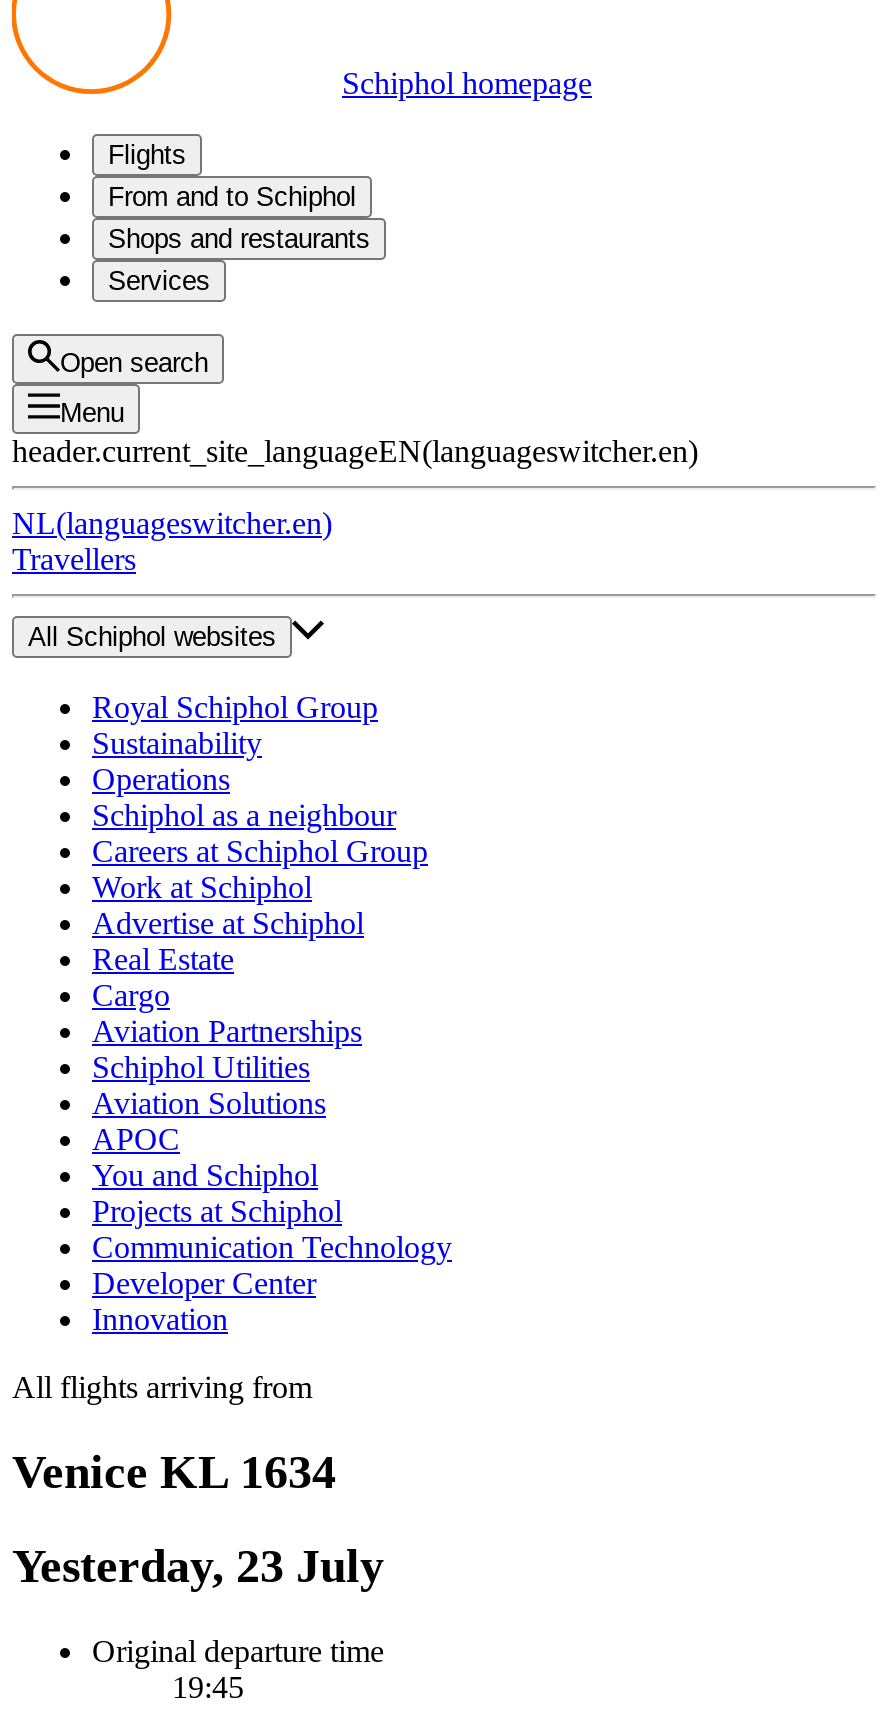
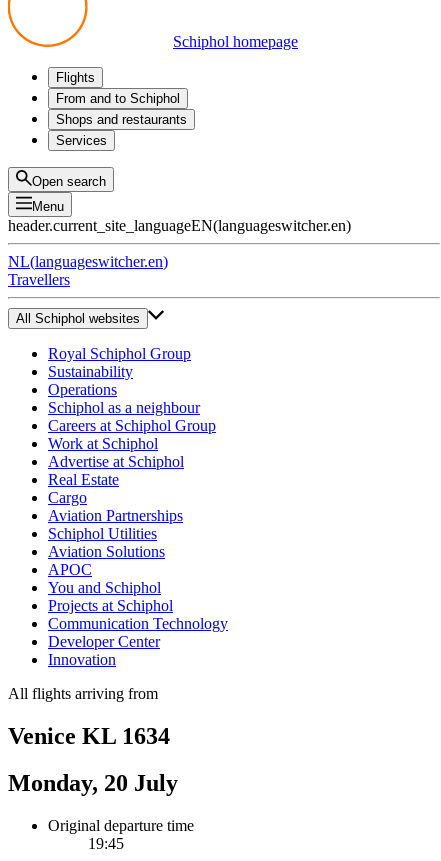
[12,1540,384,1592] Yesterday, 23 July -> [8,770,178,796] Monday, 20 July

